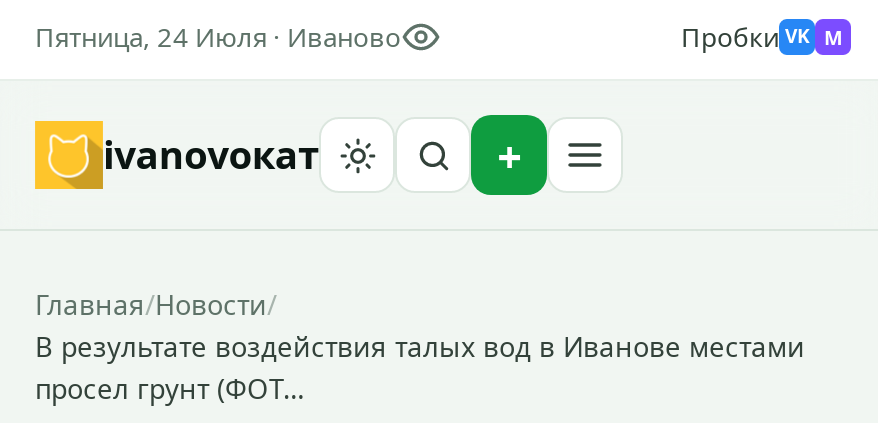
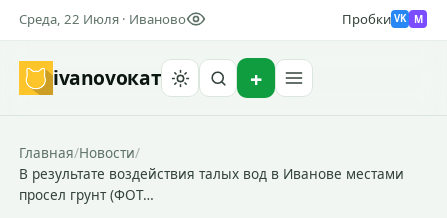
[35,19,401,55] Пятница, 24 Июля · Иваново -> [19,10,186,28] Среда, 22 Июля · Иваново

